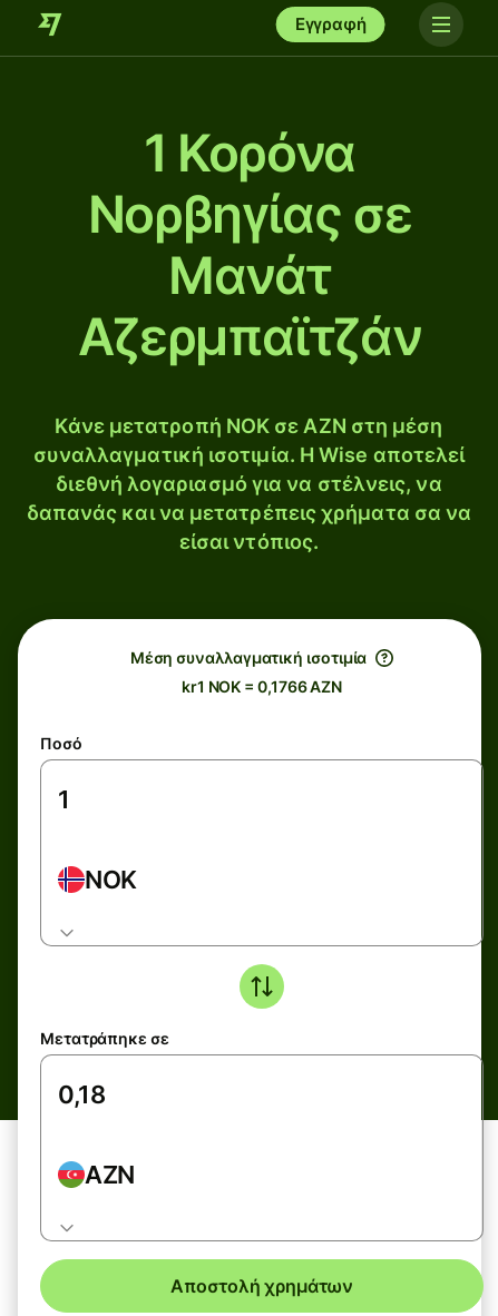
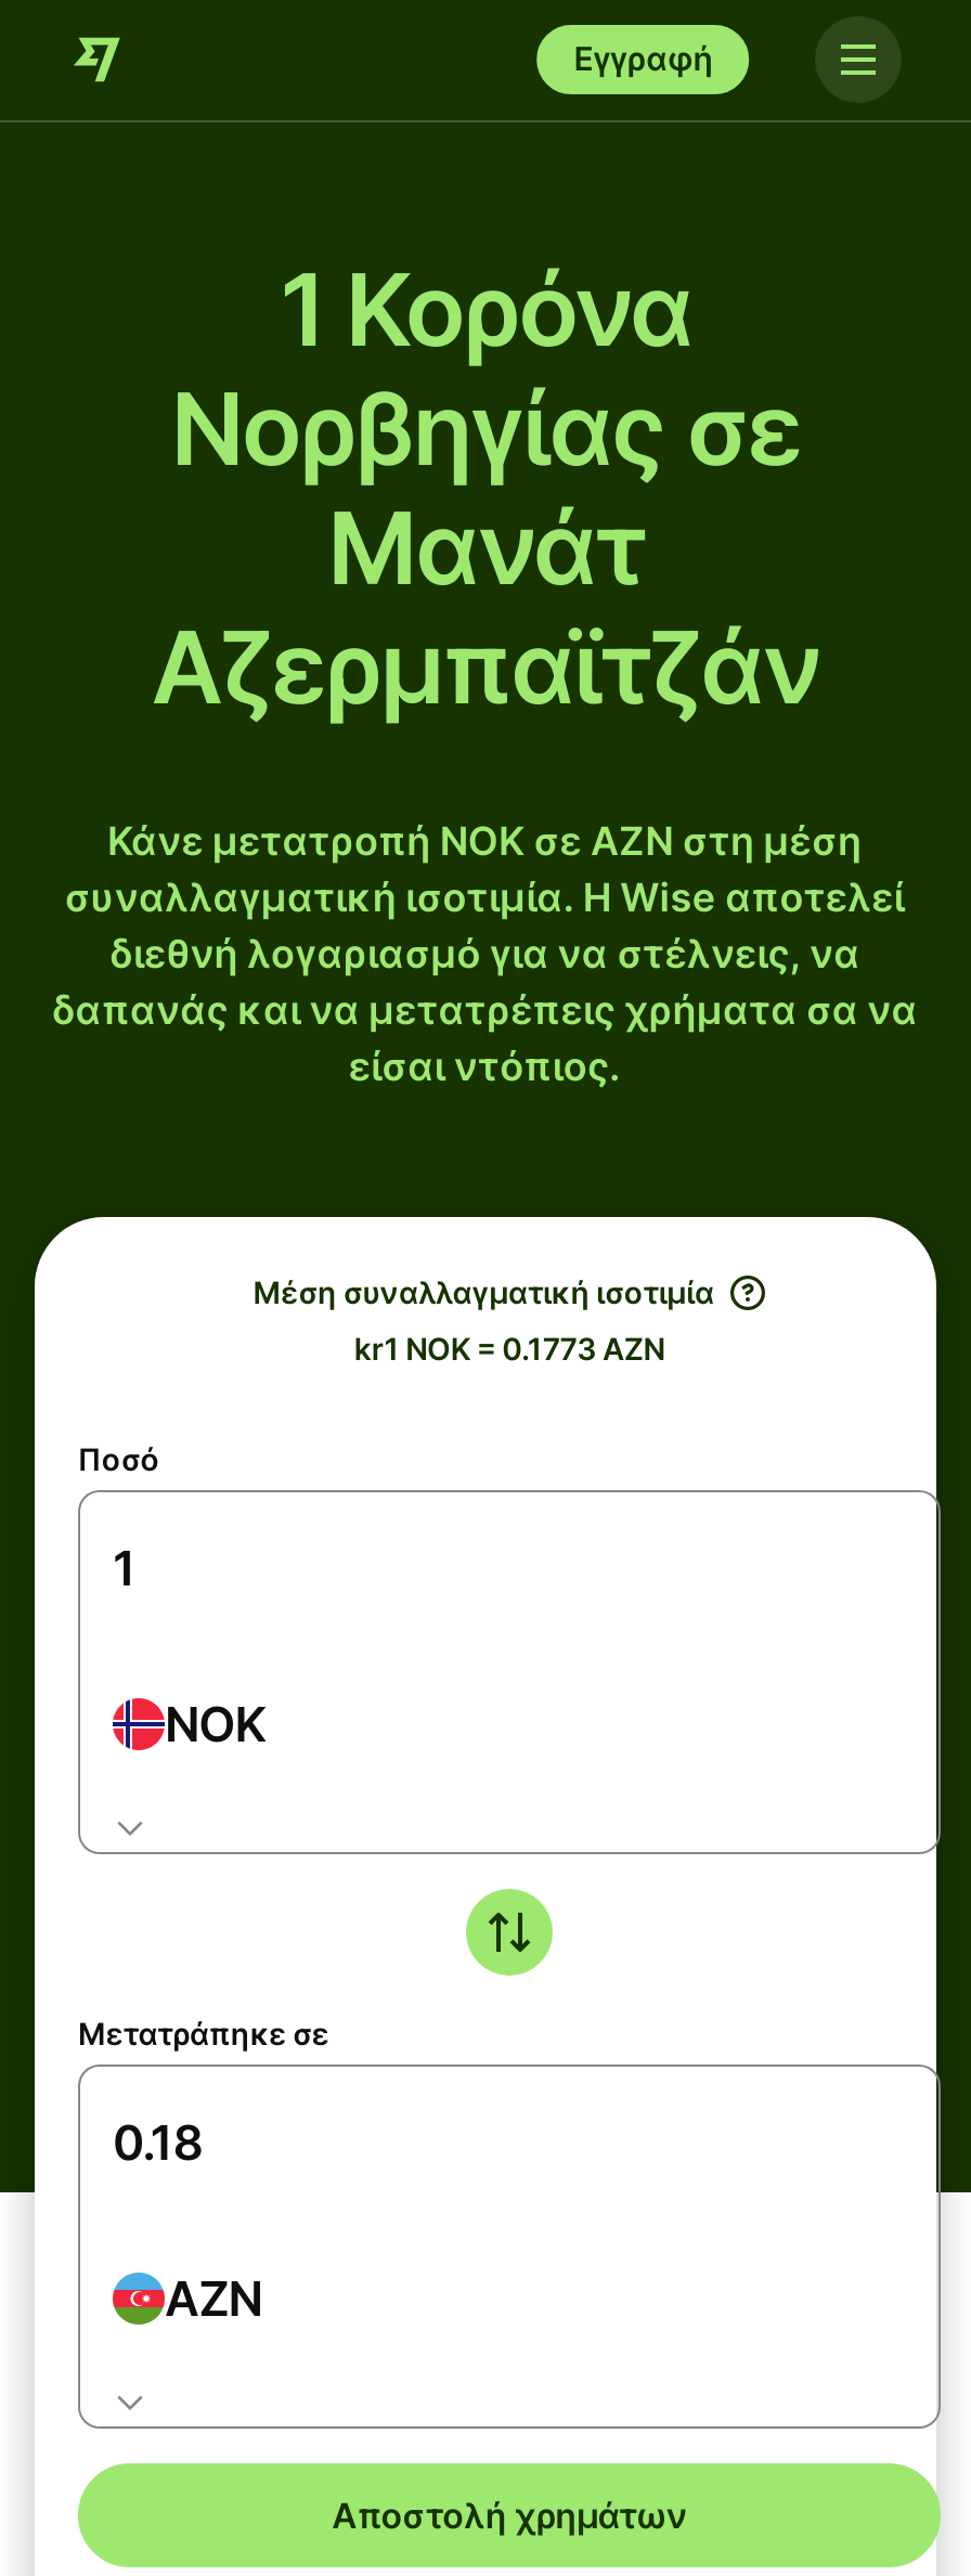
[181,677,342,696] kr1 NOK = 0,1766 AZN -> [354,1330,665,1367] kr1 NOK = 0.1773 AZN

